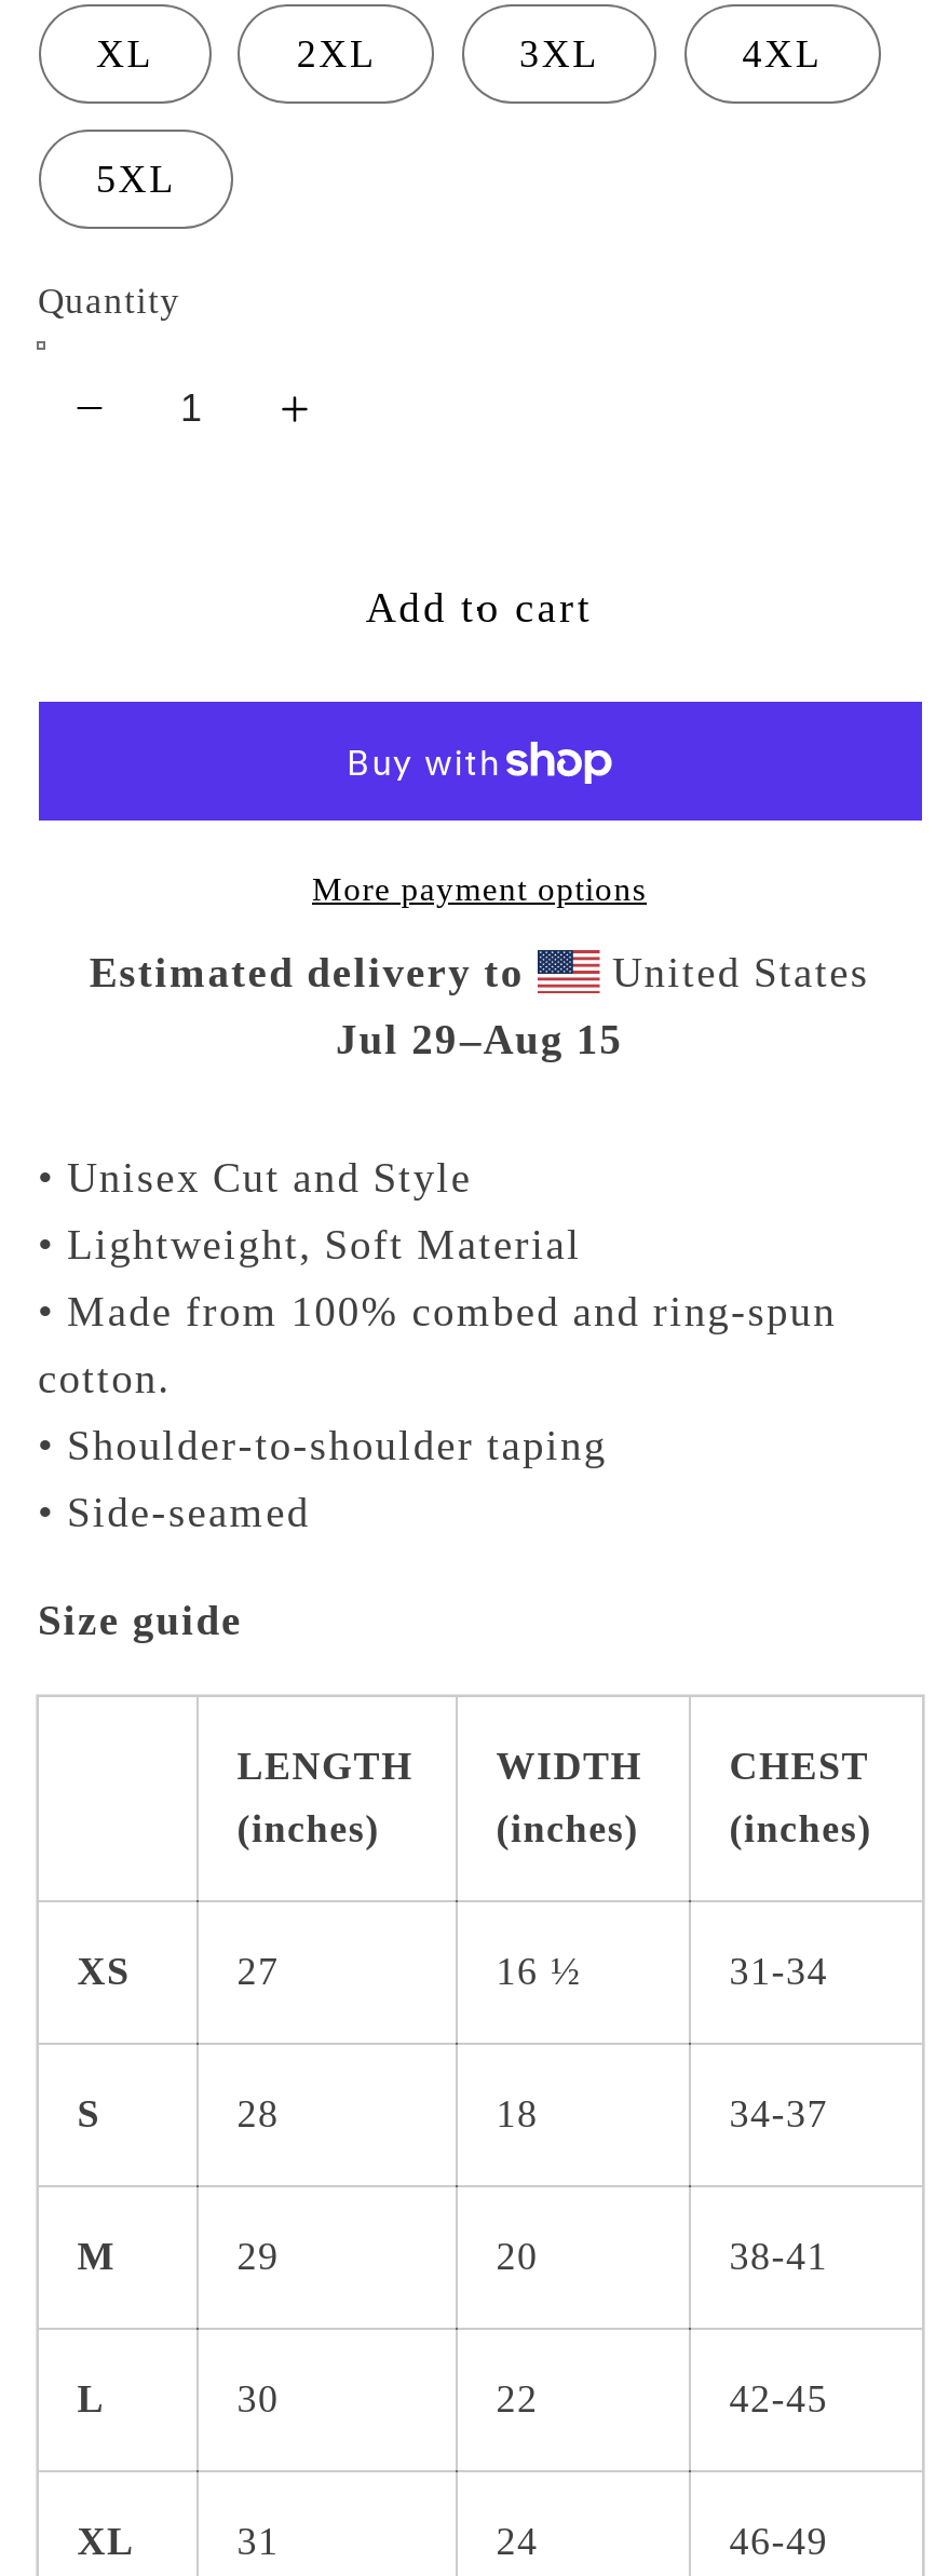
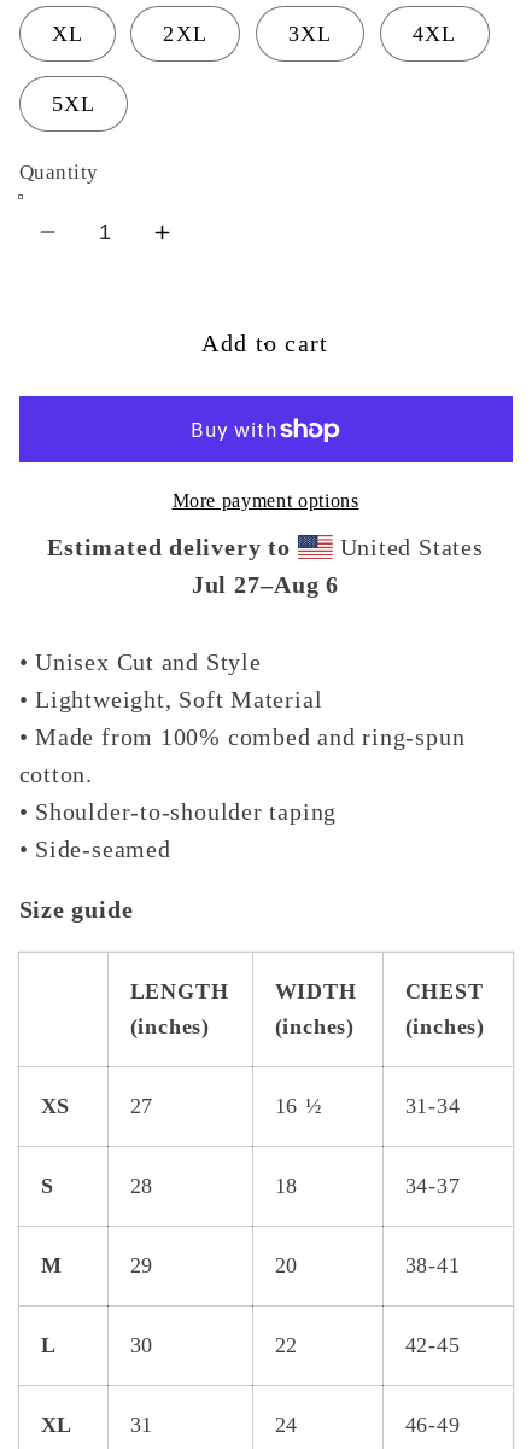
[336,1017,623,1063] Jul 29–Aug 15 -> [192,572,339,598] Jul 27–Aug 6

